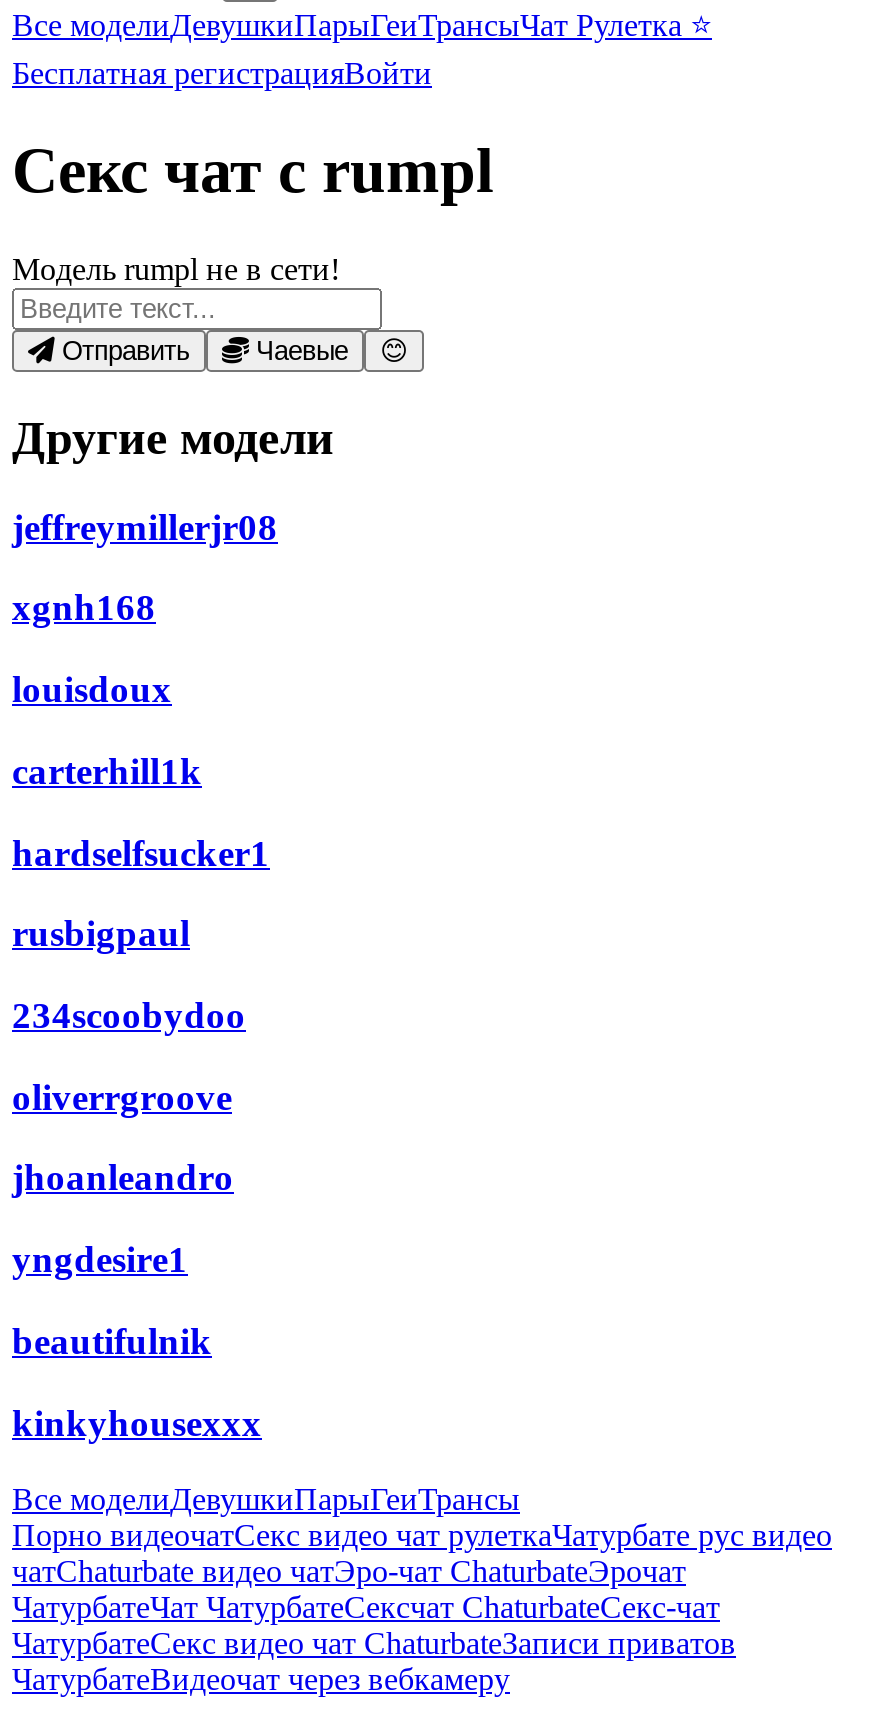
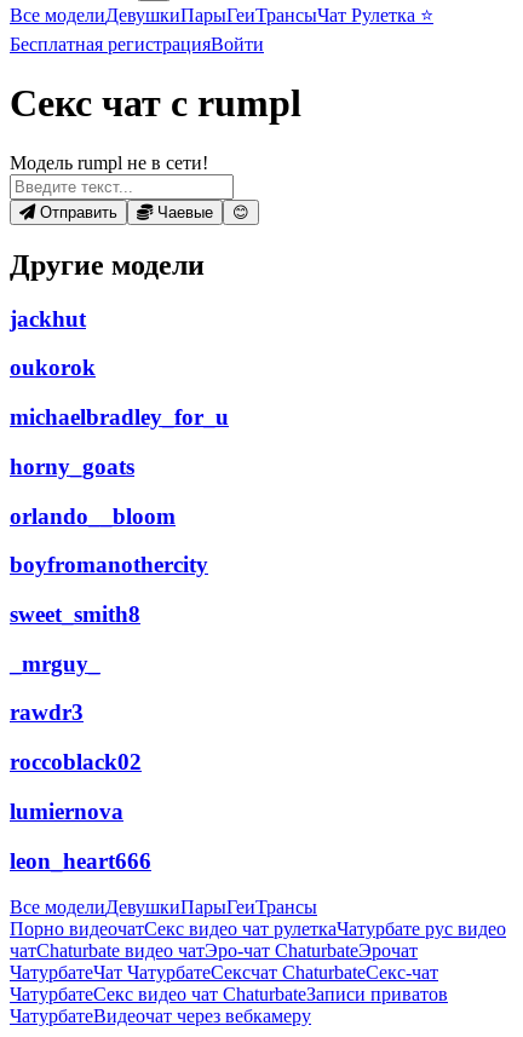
[12,505,278,547] jeffreymillerjr08 -> [10,306,86,331] jackhut
[12,587,156,629] xgnh168 -> [10,355,96,380] oukorok
[12,668,172,710] louisdoux -> [10,404,229,430] michaelbradley_for_u
[12,750,202,792] carterhill1k -> [10,454,134,479] horny_goats
[12,831,270,873] hardselfsucker1 -> [10,503,176,528] orlando__bloom
[12,913,190,955] rusbigpaul -> [10,552,208,578] boyfromanothercity
[12,994,246,1036] 234scoobydoo -> [10,601,140,627] sweet_smith8
[12,1075,232,1117] oliverrgroove -> [10,651,100,676] _mrguy_
[12,1157,234,1199] jhoanleandro -> [10,700,84,725] rawdr3
[12,1238,188,1280] yngdesire1 -> [10,749,142,775] roccoblack02
[12,1320,212,1362] beautifulnik -> [10,799,123,824] lumiernova
[12,1401,262,1443] kinkyhousexxx -> [10,848,151,873] leon_heart666

